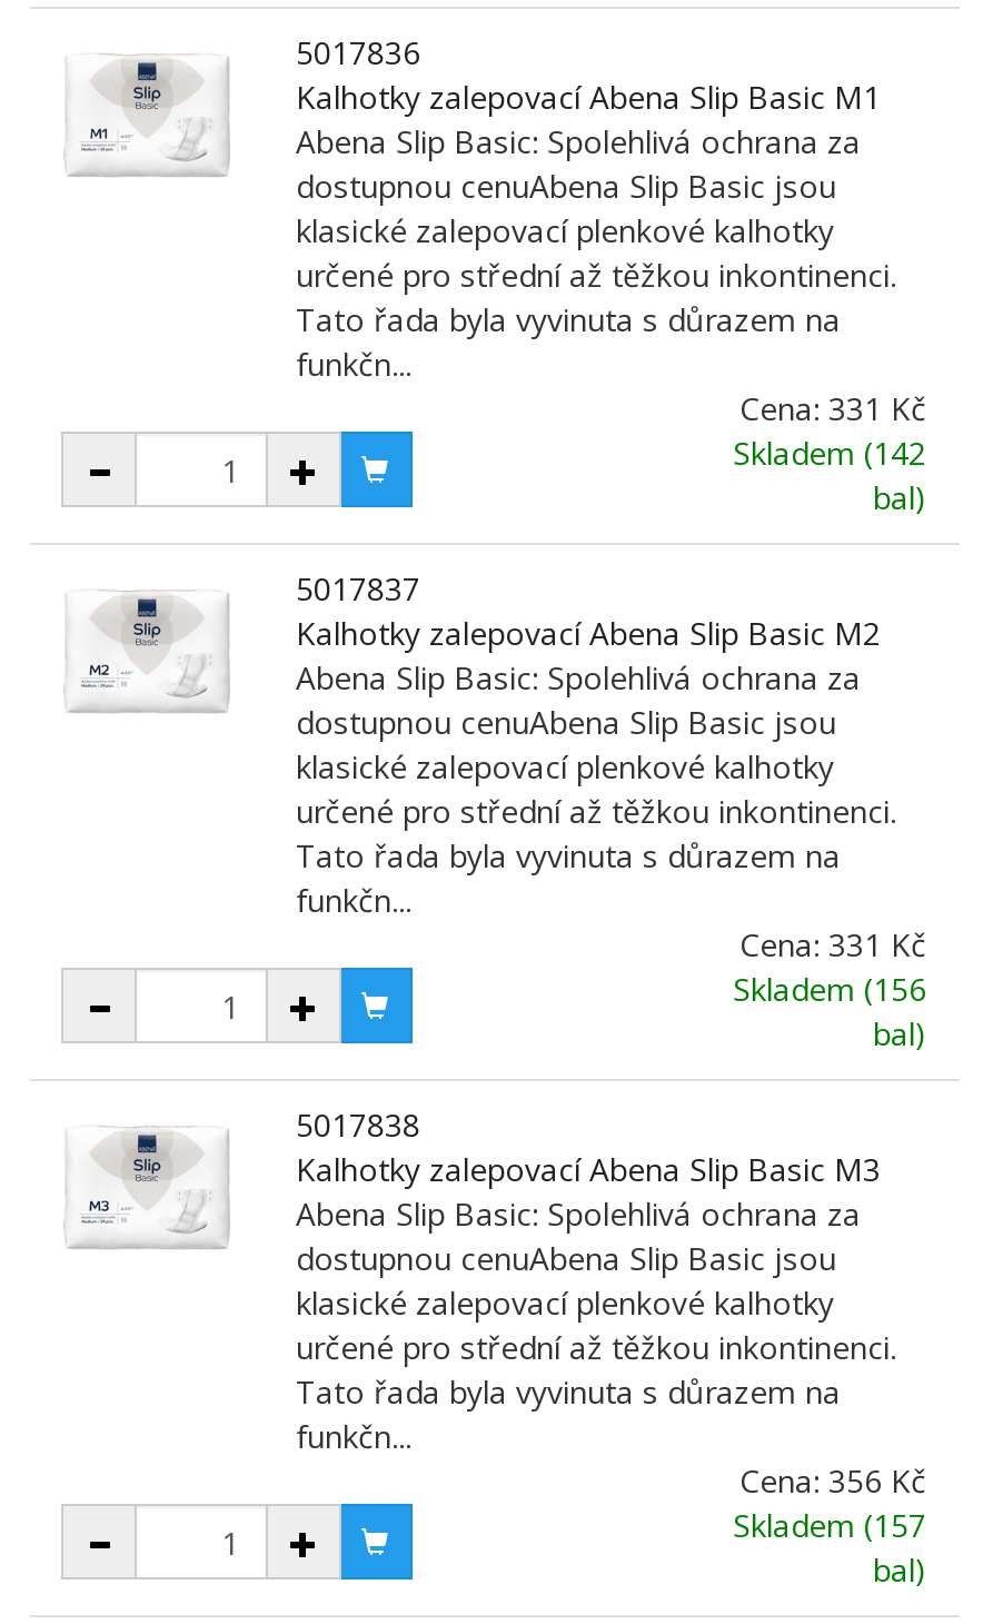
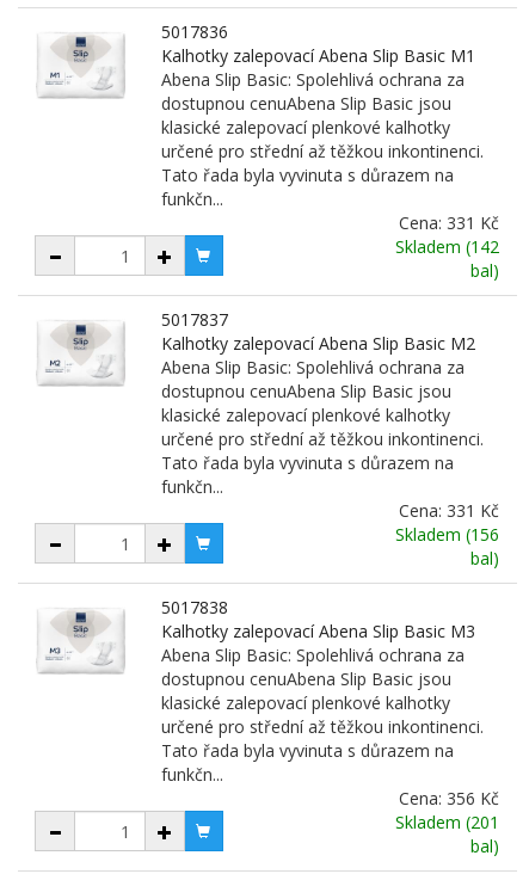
[733,1504,926,1546] Skladem (157 -> [395,811,499,833] Skladem (201

